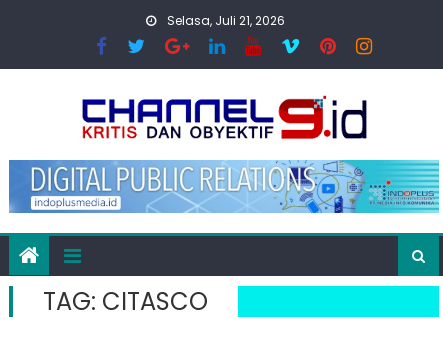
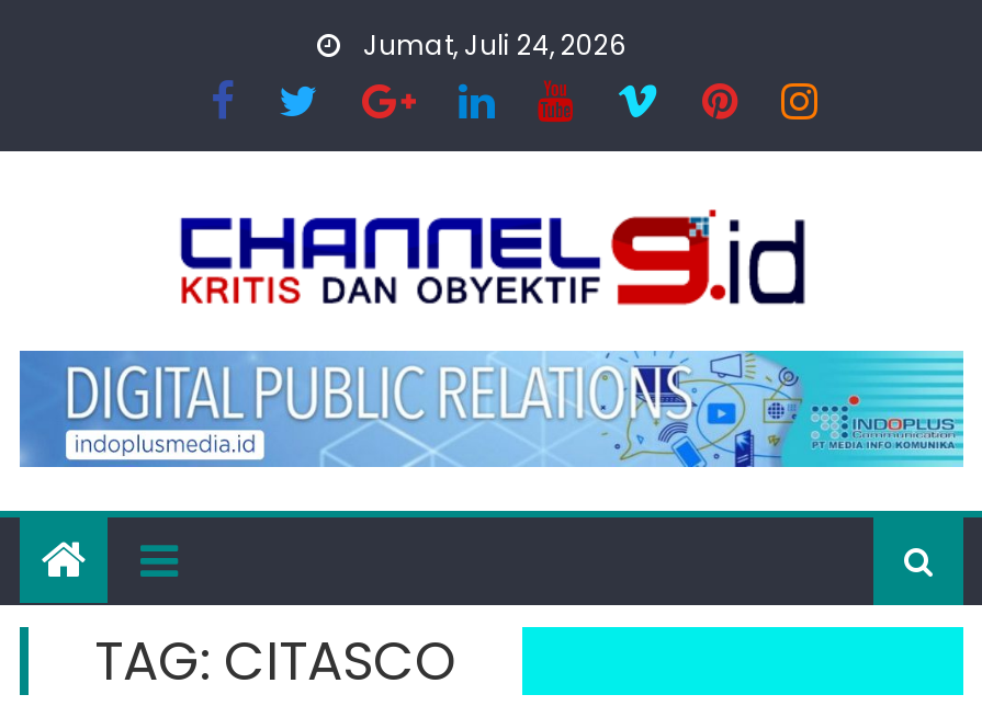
[163,12,284,29] Selasa, Juli 21, 2026 -> [357,26,627,64] Jumat, Juli 24, 2026

